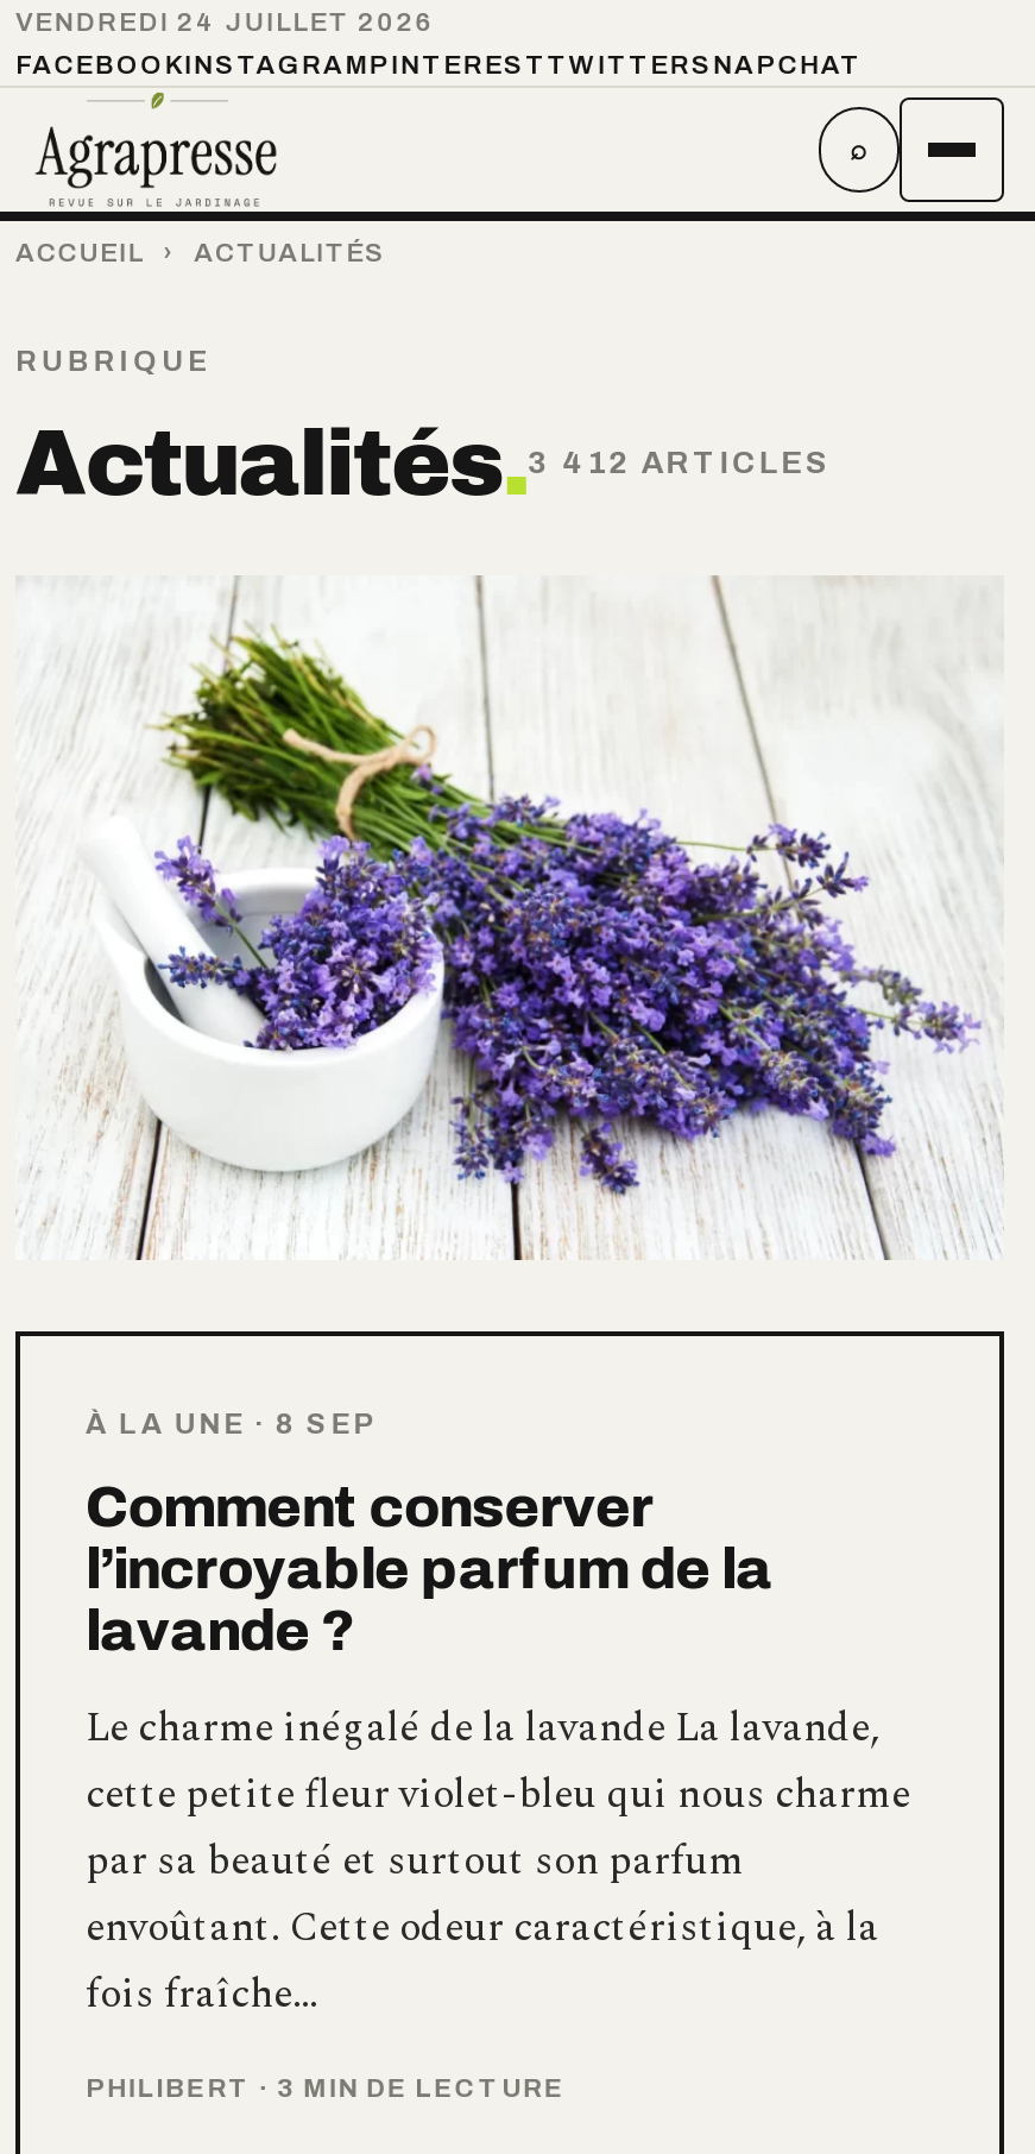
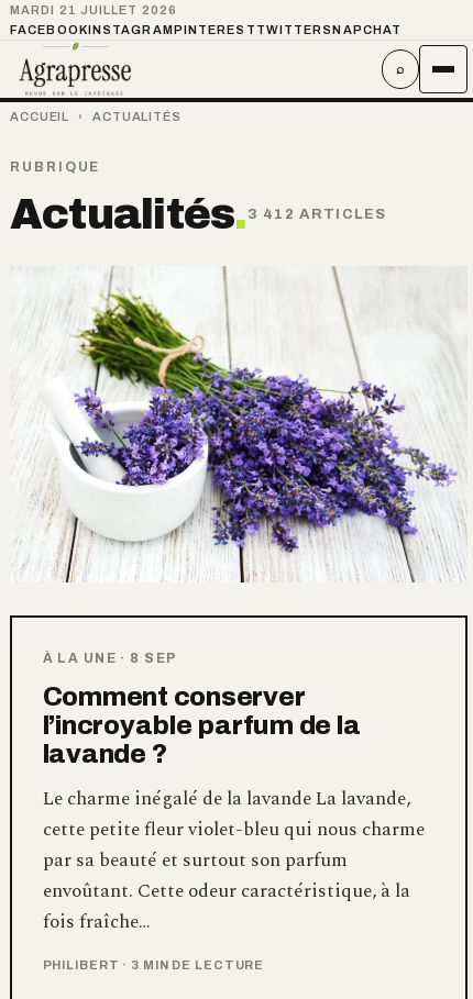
[15,7,435,36] VENDREDI 24 JUILLET 2026 -> [10,3,177,16] MARDI 21 JUILLET 2026

